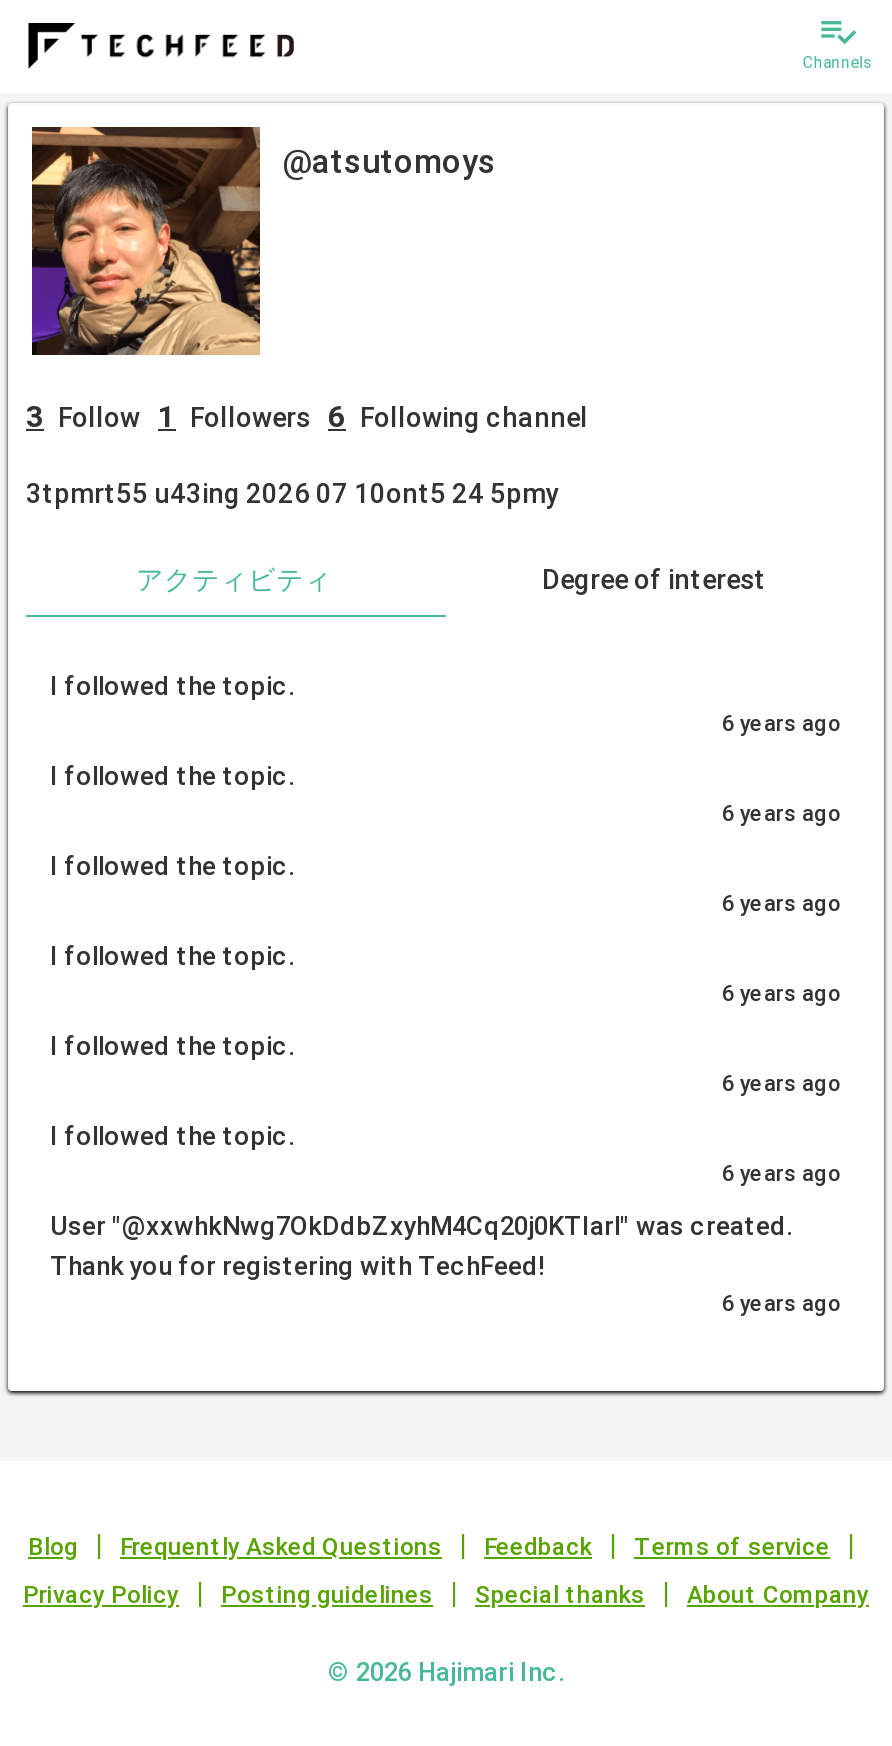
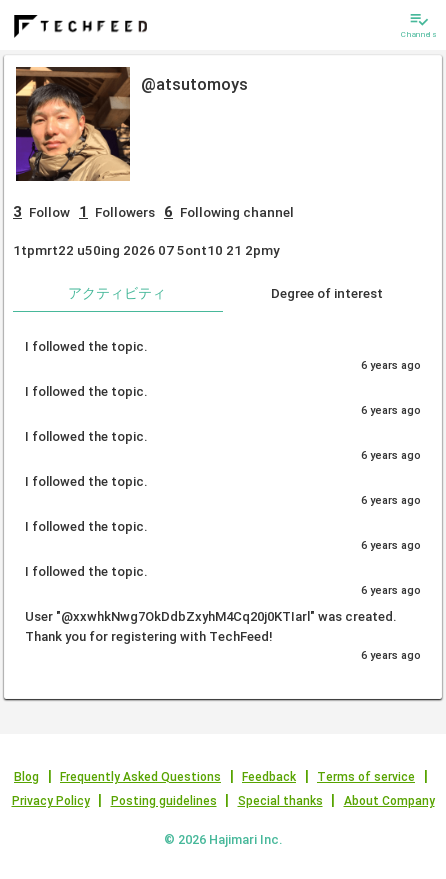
[26,477,560,509] 3tpmrt55 u43ing 2026 07 10ont5 24 5pmy -> [13,242,280,258] 1tpmrt22 u50ing 2026 07 5ont10 21 2pmy

